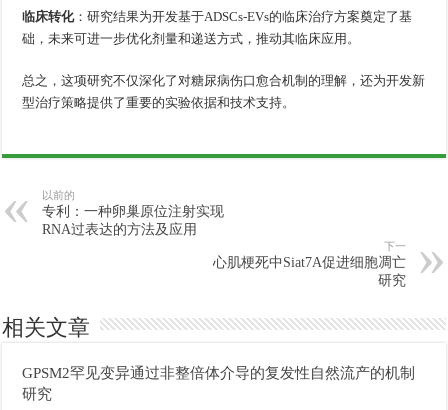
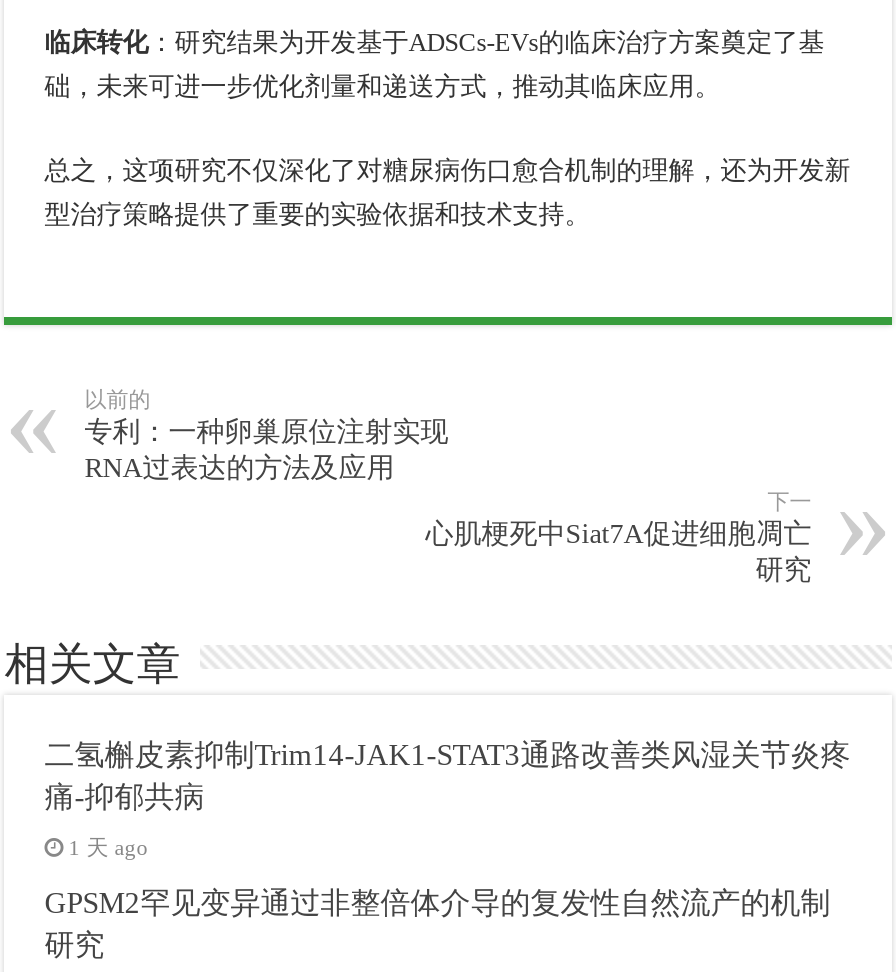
none -> [44,737,850,859] 二氢槲皮素抑制Trim14-JAK1-STAT3通路改善类风湿关节炎疼 | 痛-抑郁共病 | 1 天 ago

